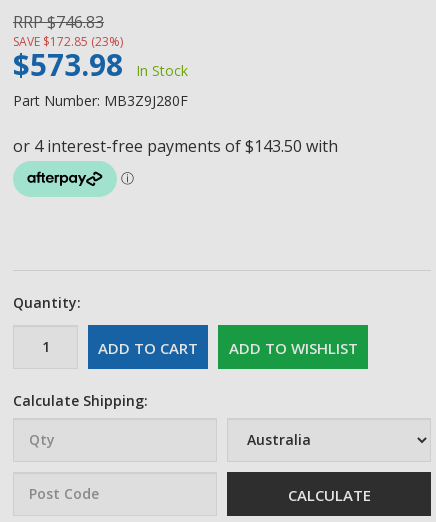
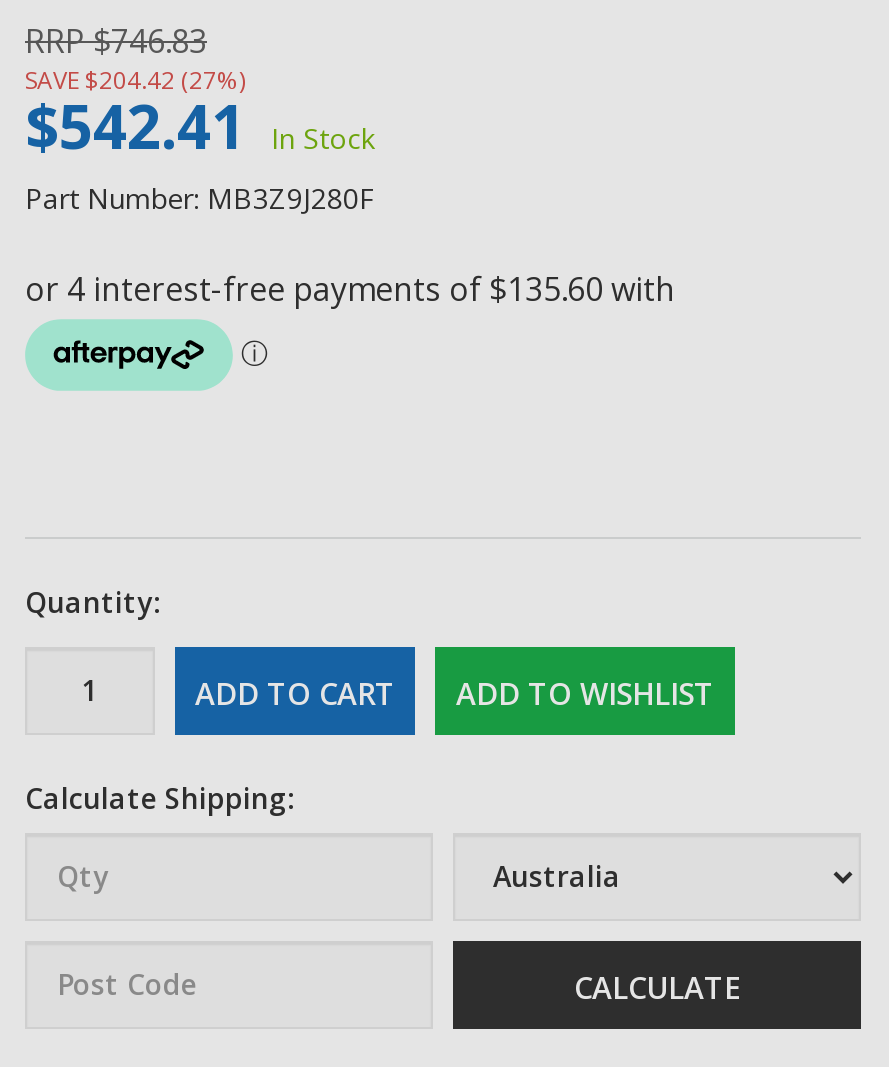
[13,33,123,50] SAVE $172.85 (23%) -> [25,62,245,96] SAVE $204.42 (27%)
[13,44,188,85] $573.98 In Stock -> [25,84,375,166] $542.41 In Stock

